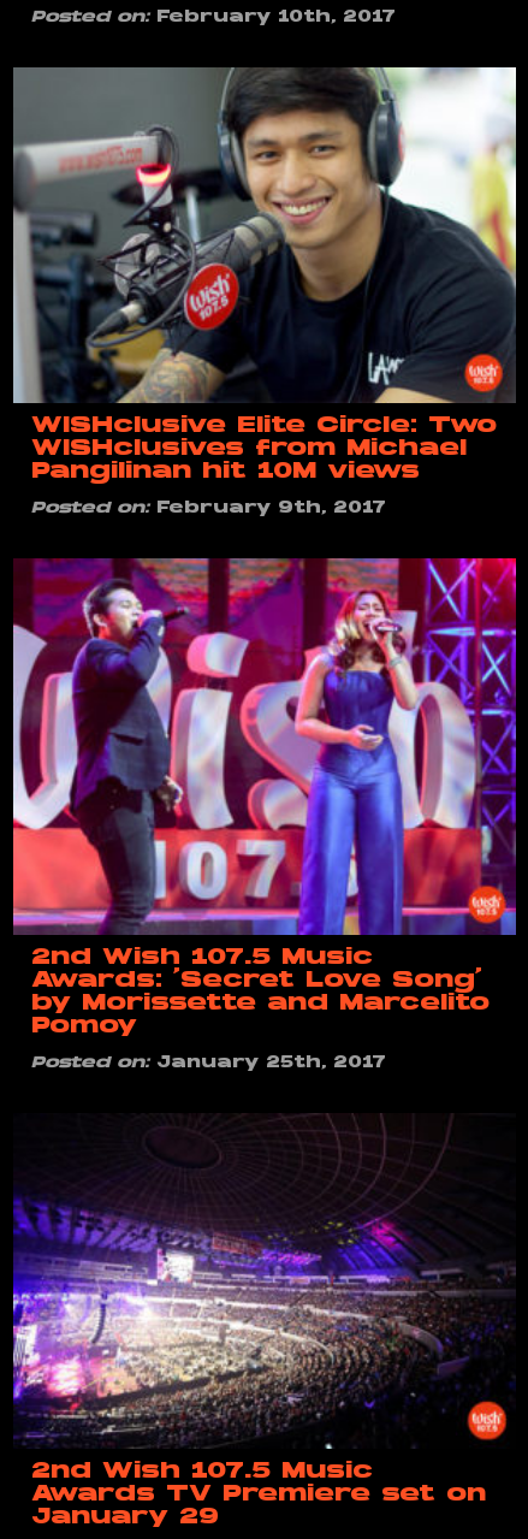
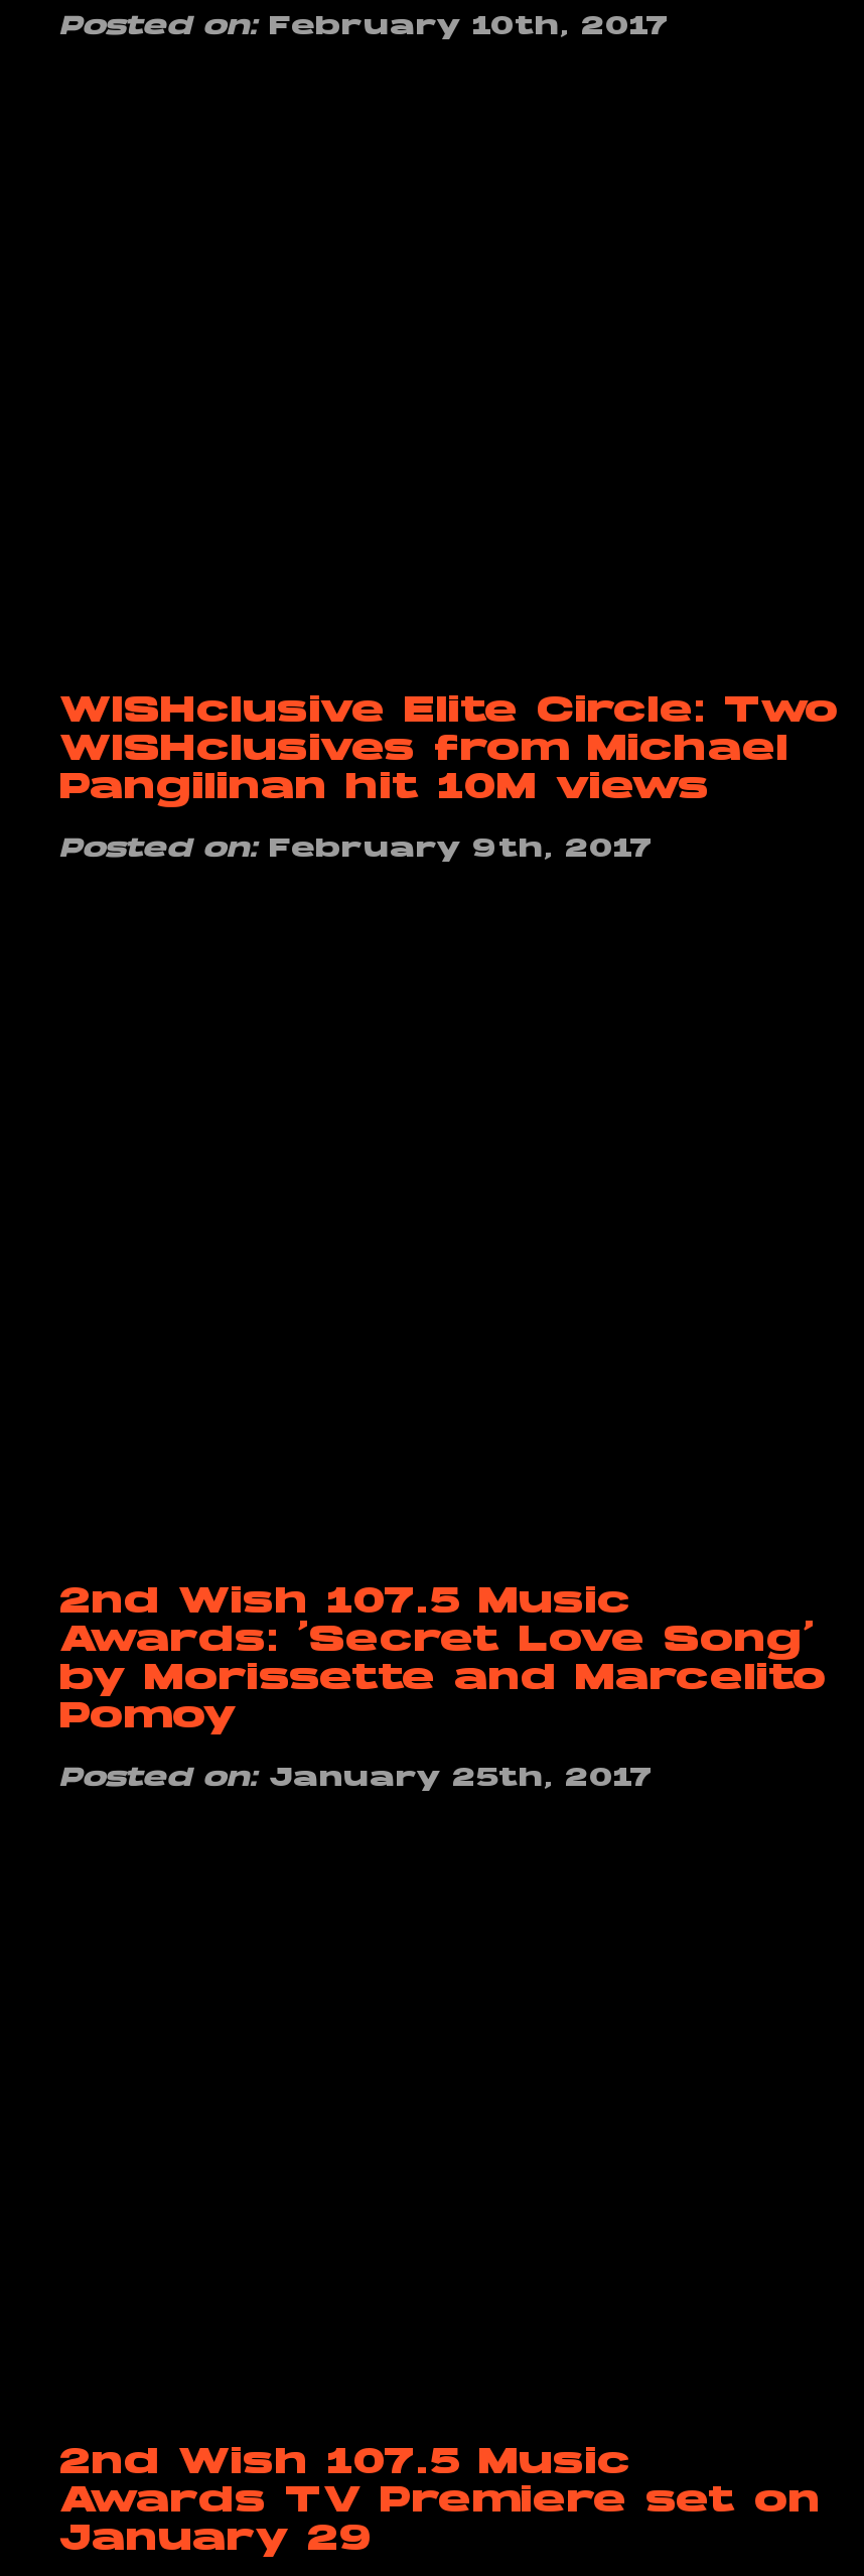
[12,66,517,404] [image] -> none
[12,557,517,936] [image] -> none
[12,1113,516,1450] [image] -> none

